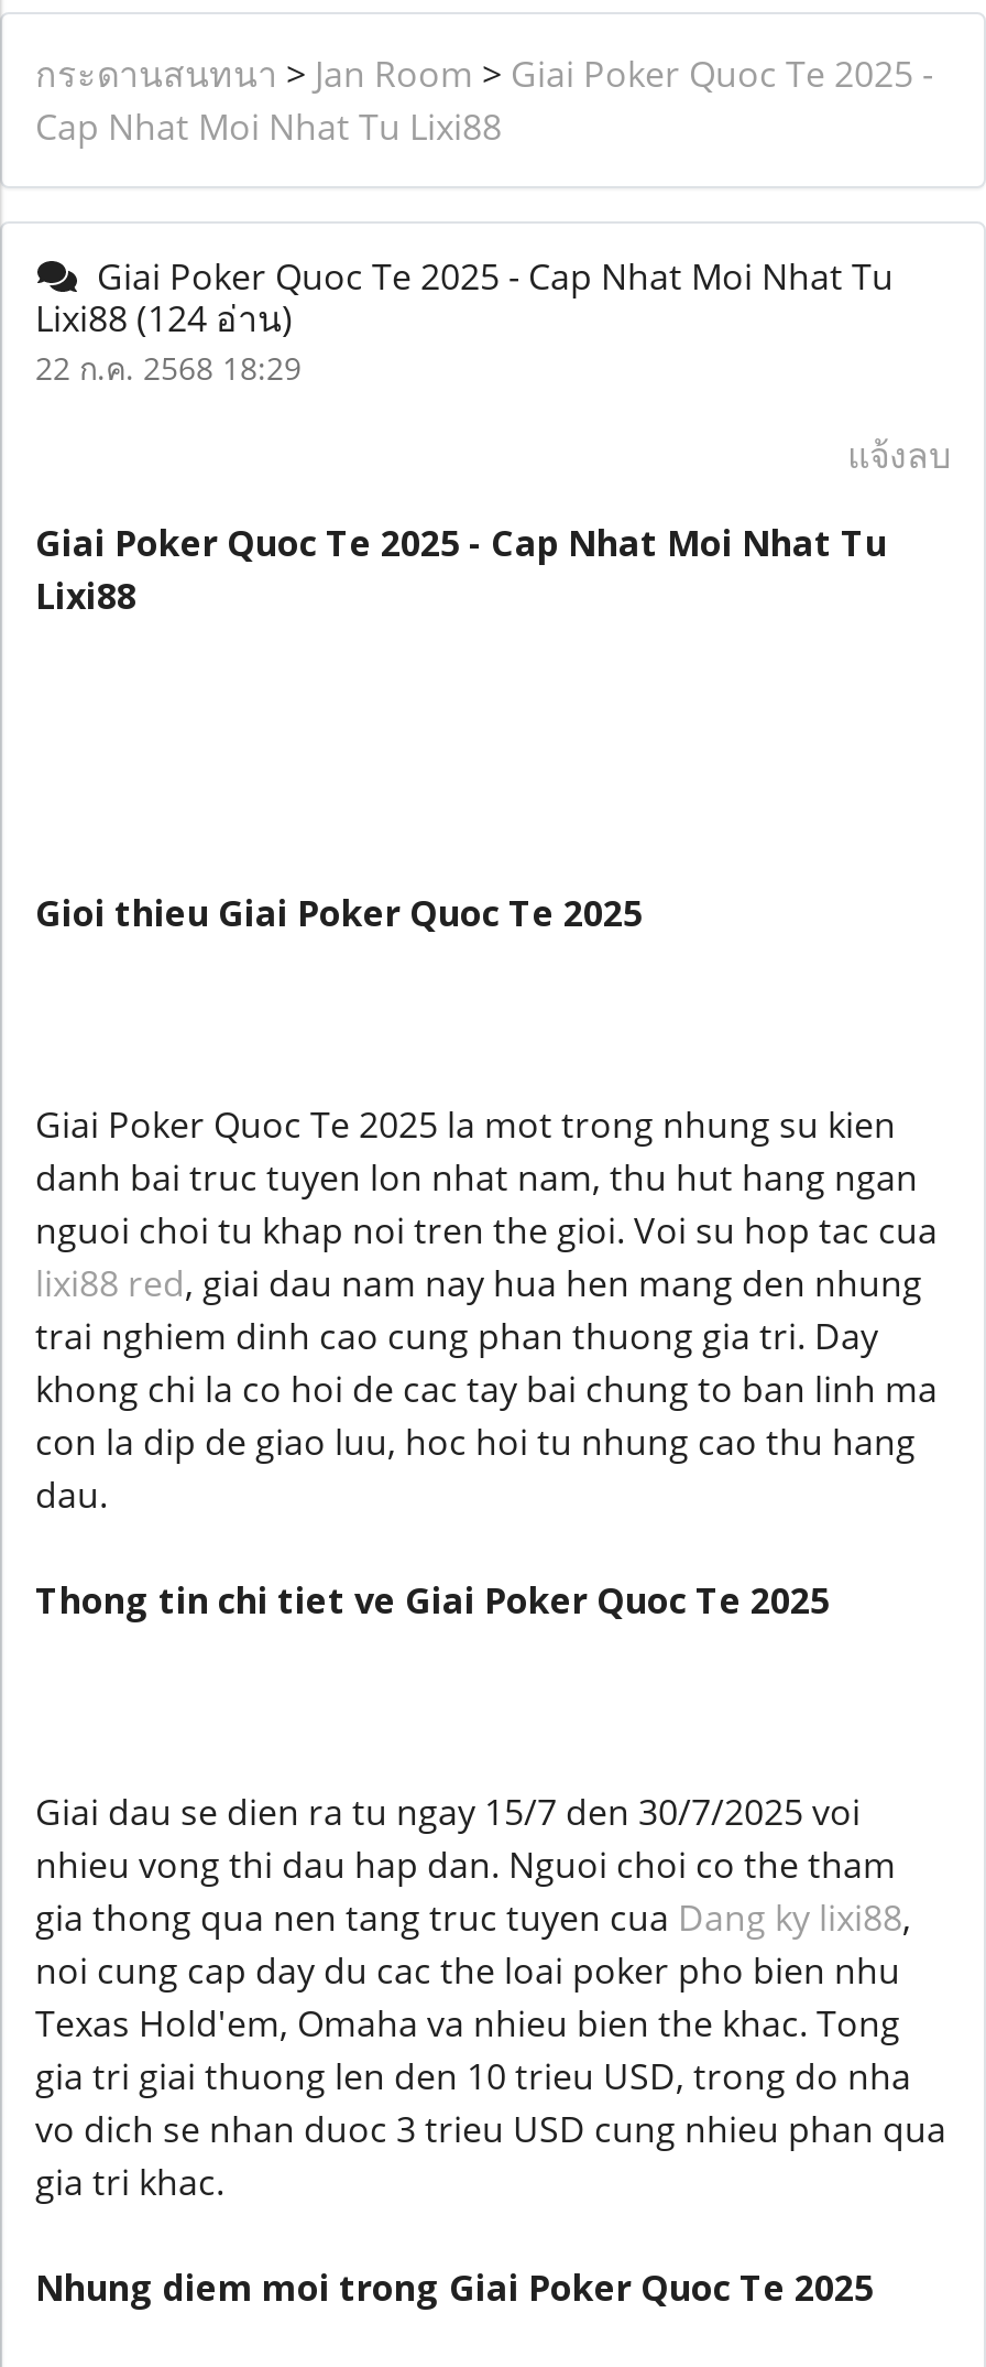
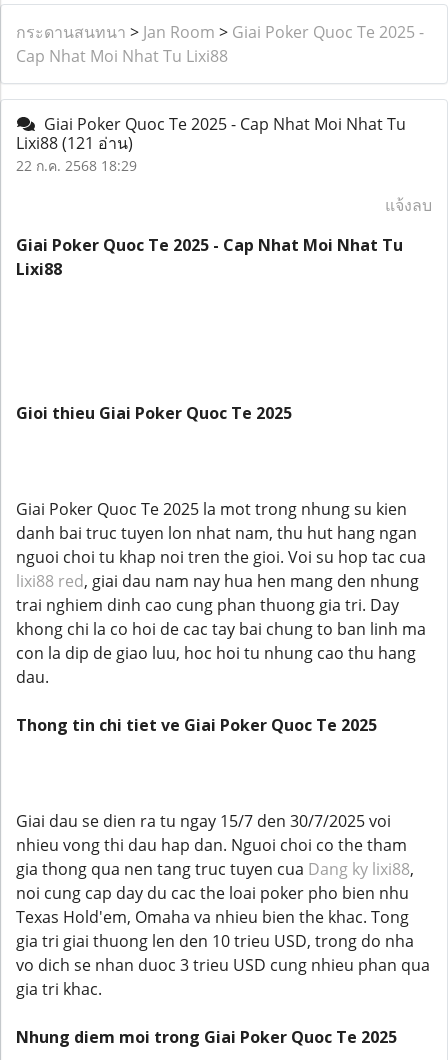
[35,294,293,343] Lixi88 (124 อ่าน) -> [16,132,133,154] Lixi88 (121 อ่าน)

